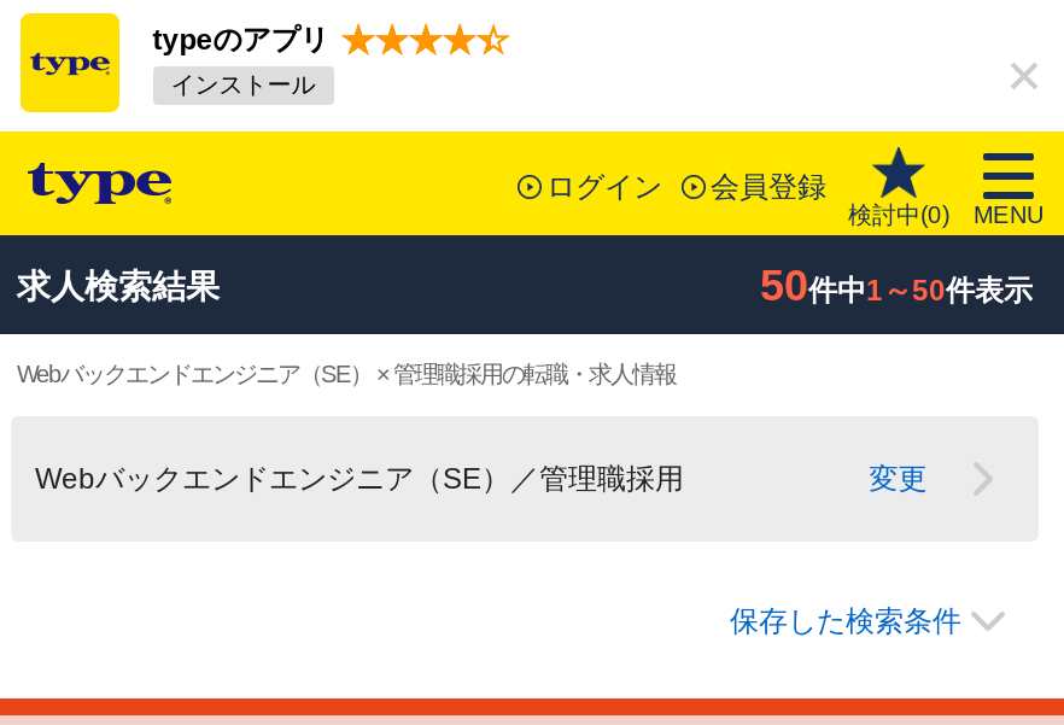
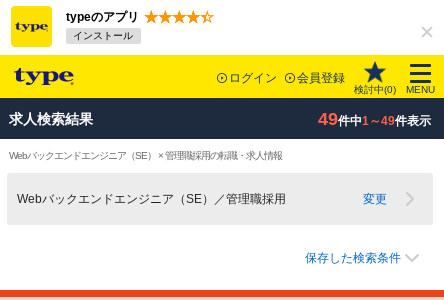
[760,262,1033,310] 50件中1～50件表示 -> [317,109,430,129] 49件中1～49件表示

